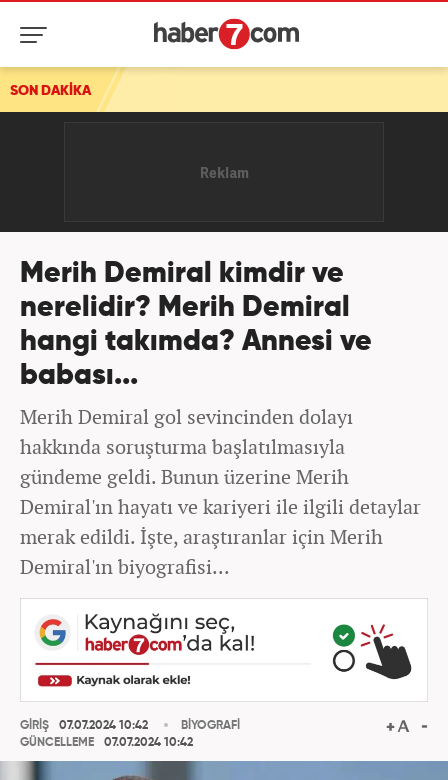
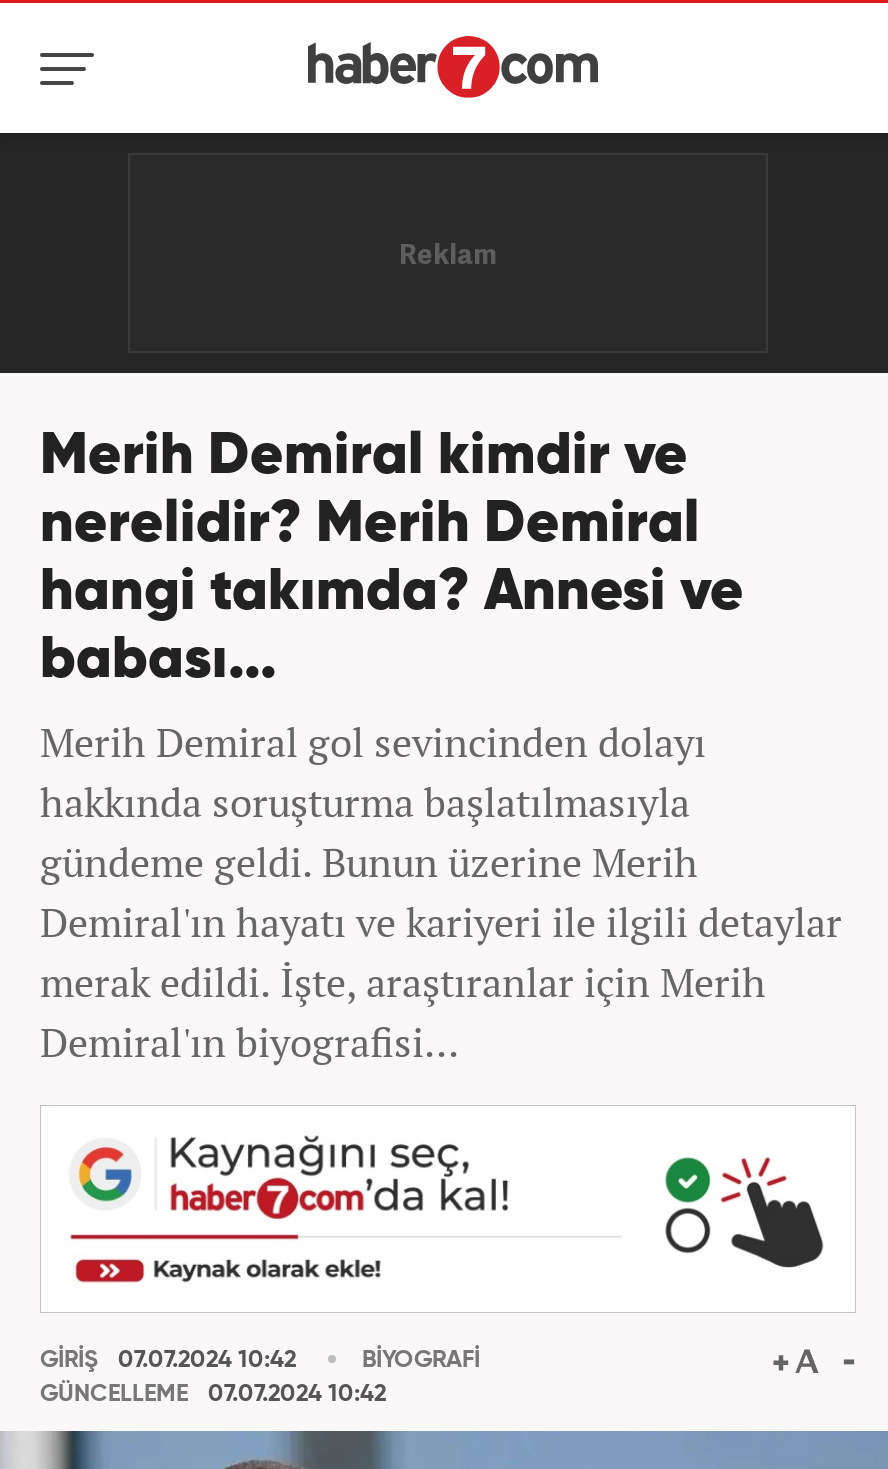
[10,84,91,98] SON DAKİKA -> none

